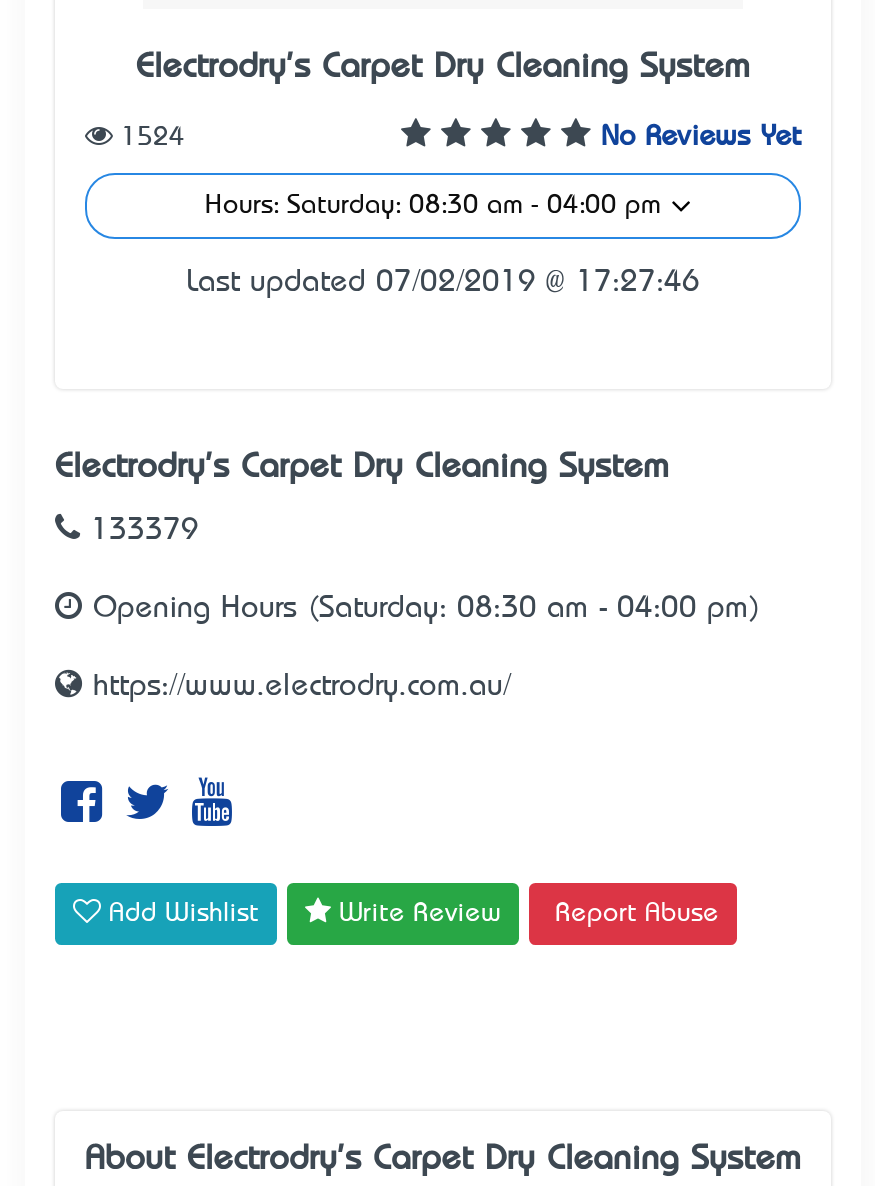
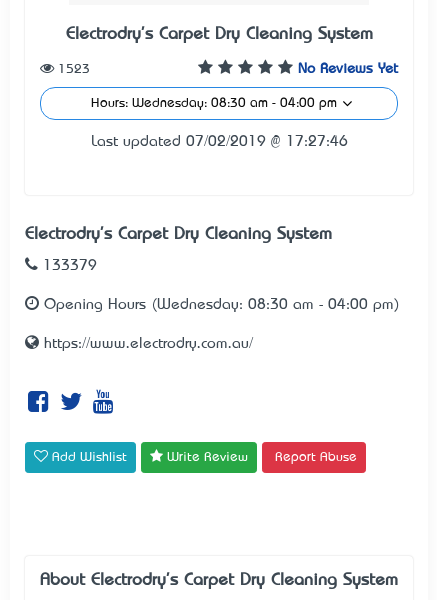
[113,124,185,150] 1524 -> [54,62,90,75] 1523
[205,192,661,218] Hours: Saturday: 08:30 am - 04:00 pm -> [91,96,337,109] Hours: Wednesday: 08:30 am - 04:00 pm
[83,594,761,622] Opening Hours (Saturday: 08:30 am - 04:00 pm) -> [39,297,400,311] Opening Hours (Wednesday: 08:30 am - 04:00 pm)

